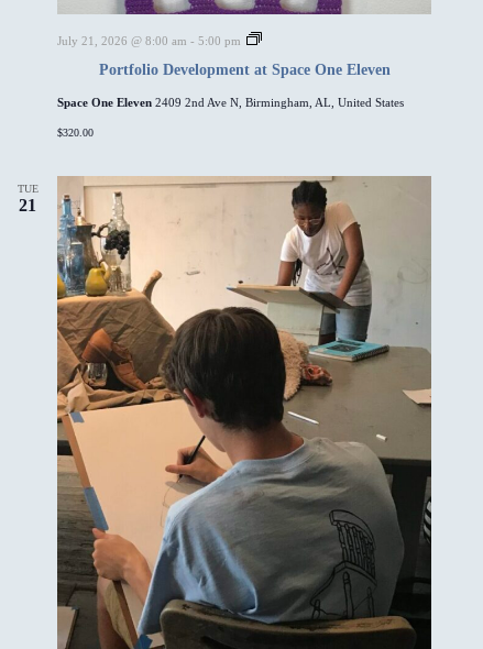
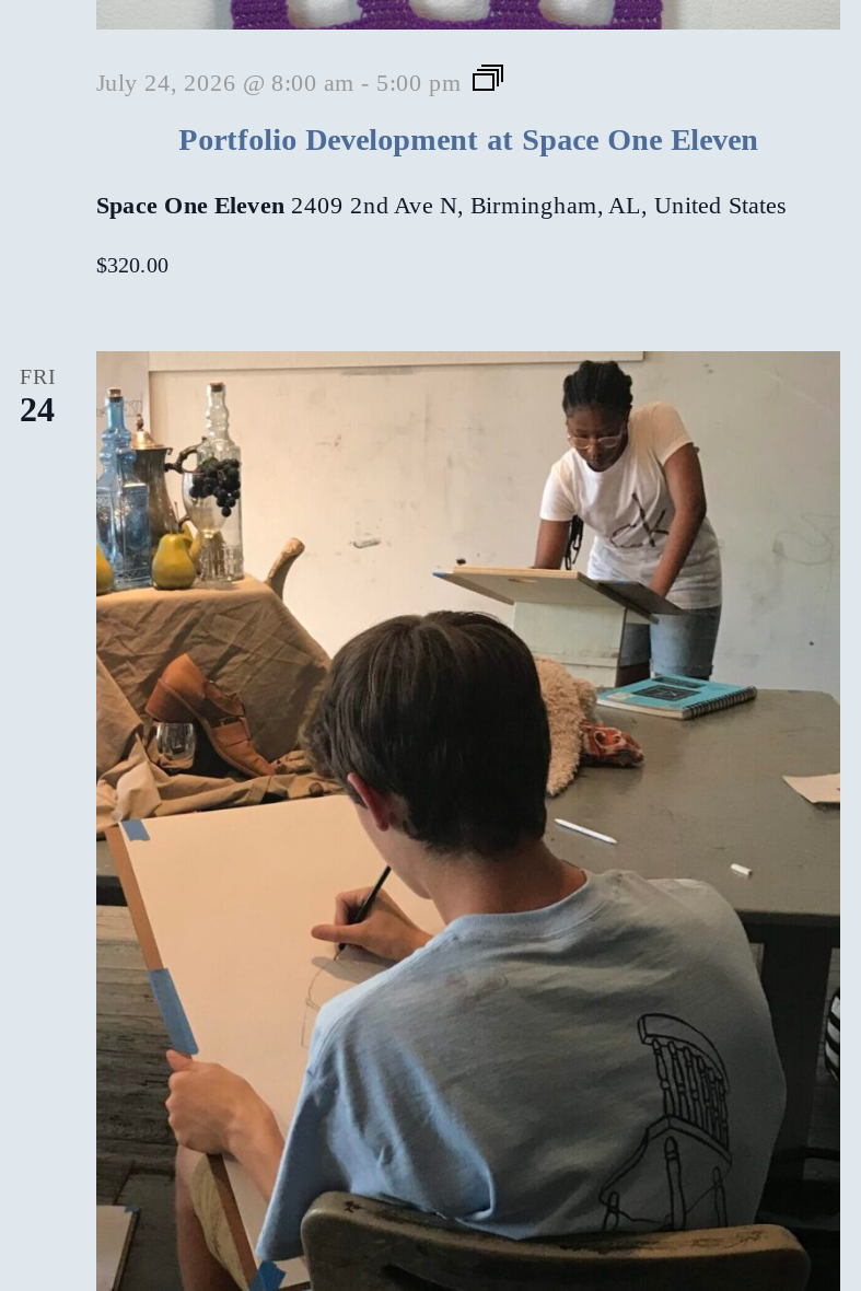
[57,34,241,47] July 21, 2026 @ 8:00 am - 5:00 pm -> [96,68,462,94] July 24, 2026 @ 8:00 am - 5:00 pm
[17,182,38,214] TUE | 21 -> [20,363,55,426] FRI | 24

